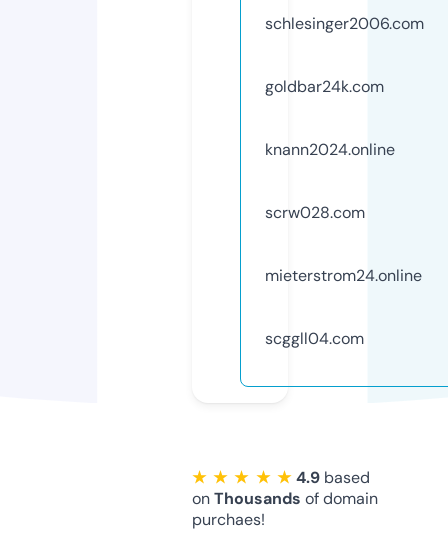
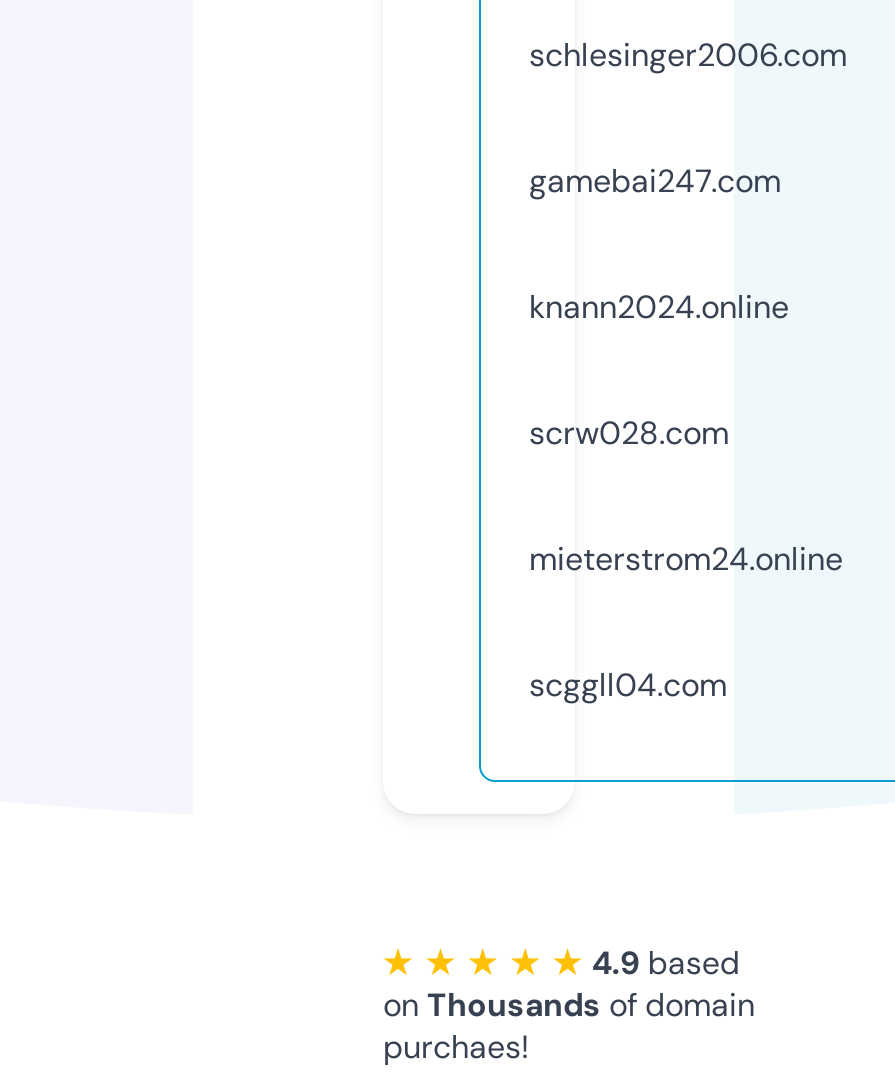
[265,76,384,97] goldbar24k.com -> [529,160,781,202] gamebai247.com

